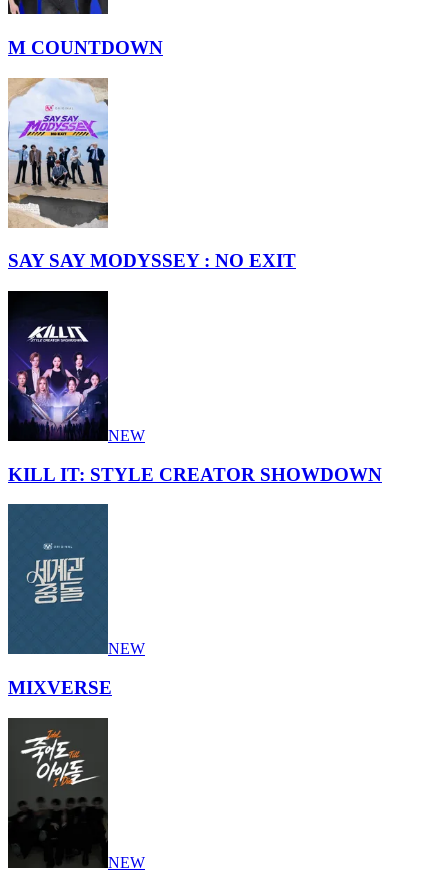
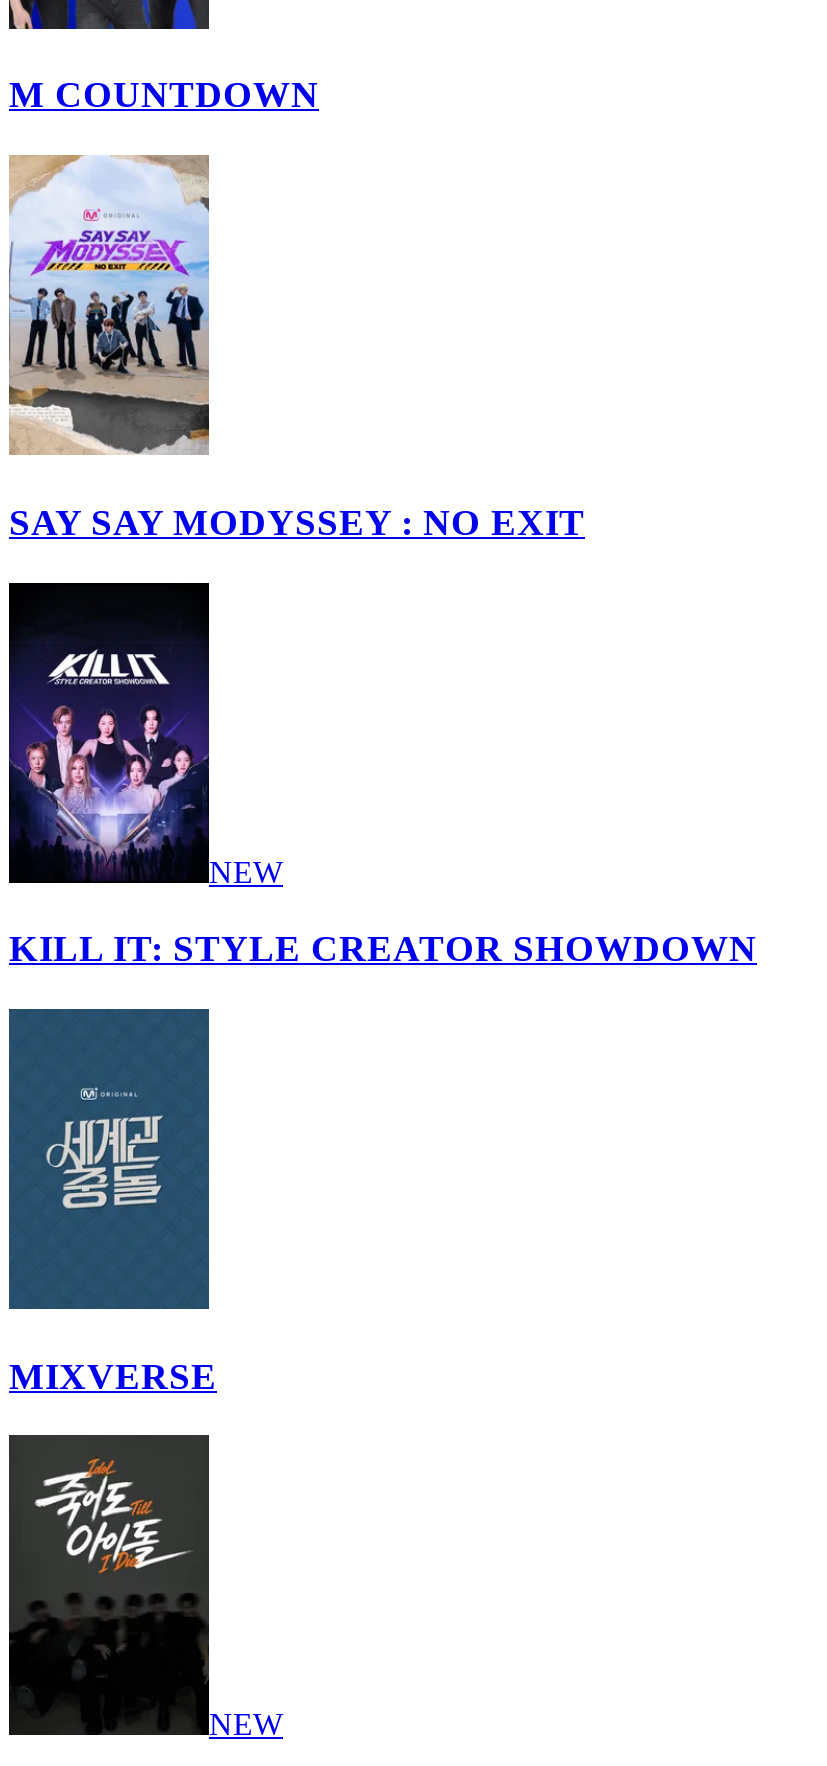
[108,640,145,657] NEW -> none

